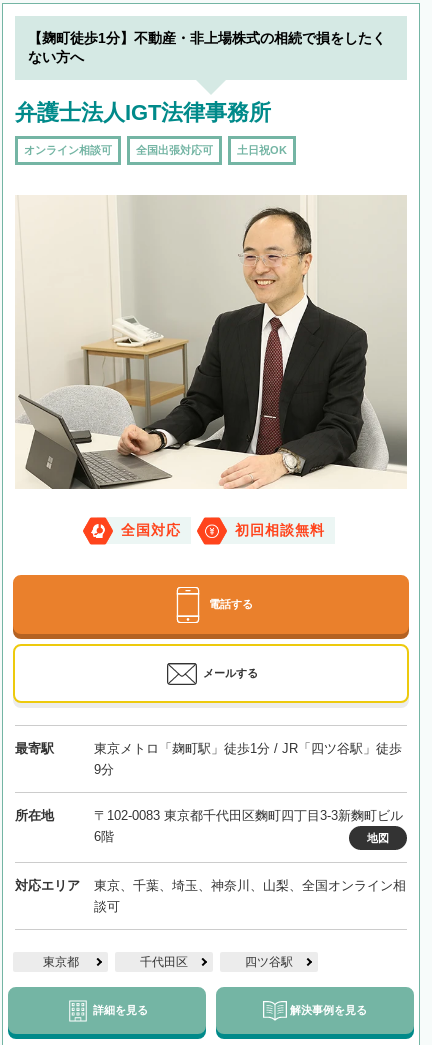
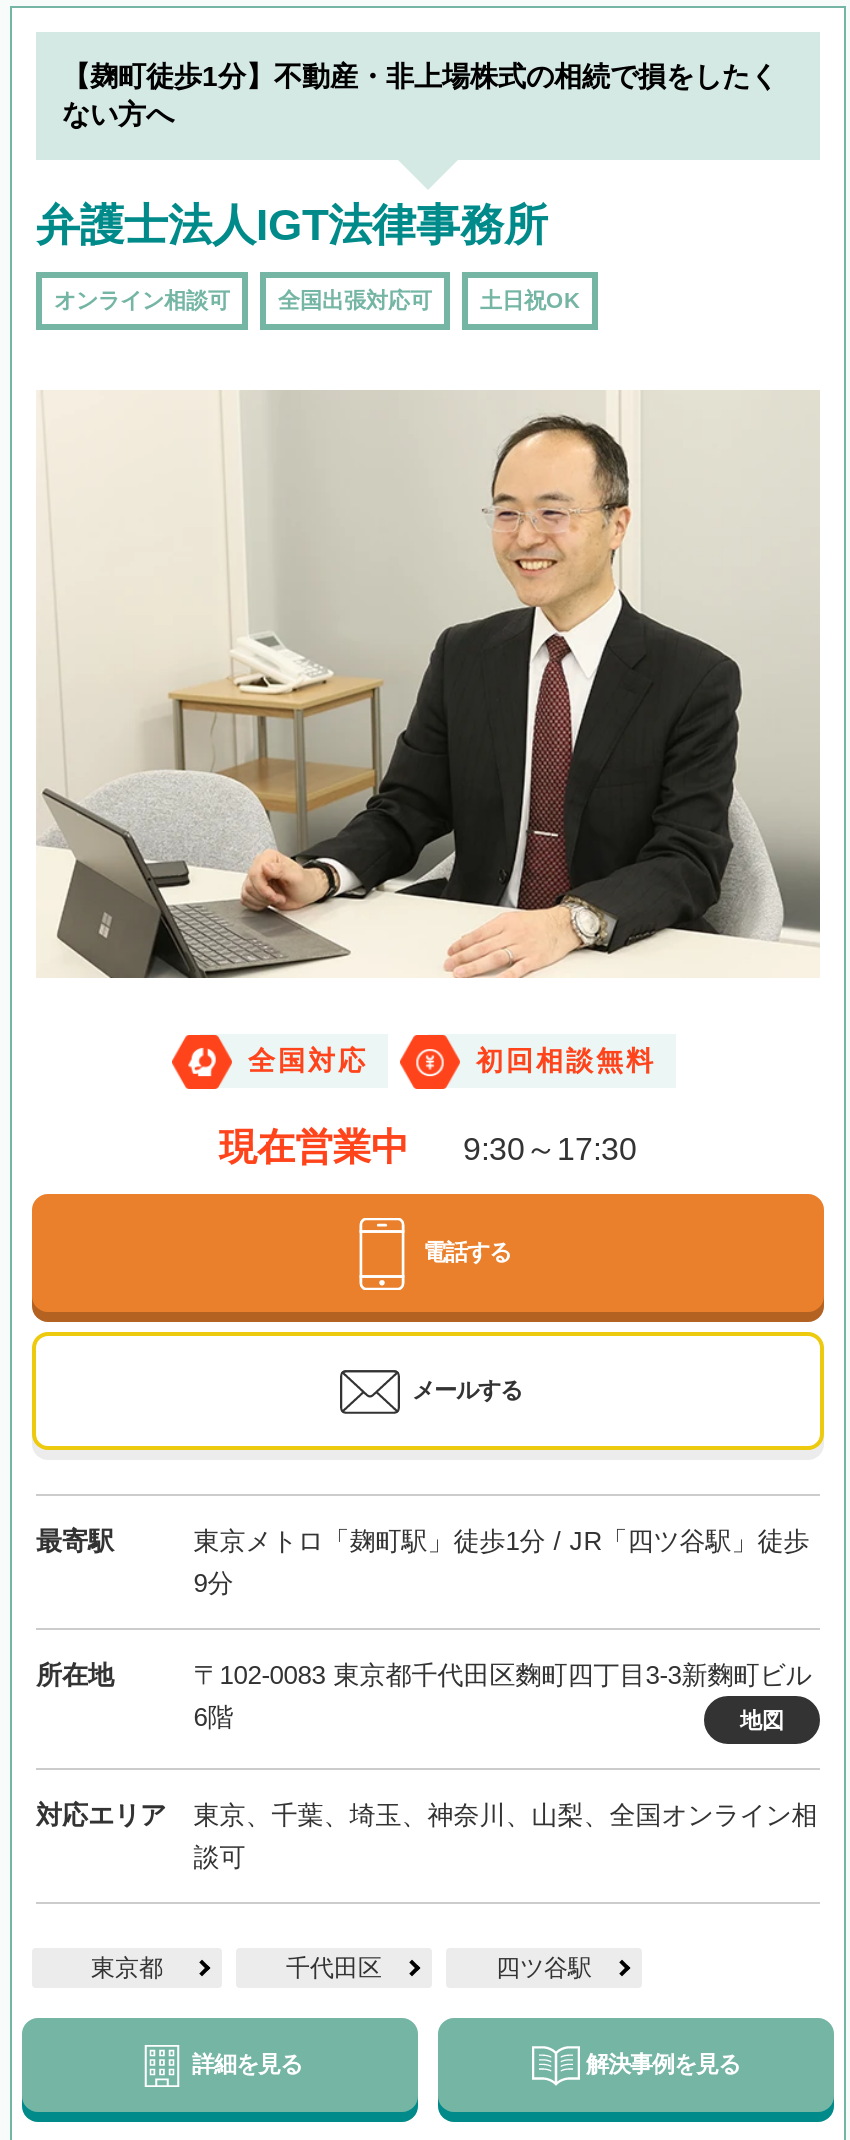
none -> [219,1126,637,1168] 現在営業中 | 9:30～17:30

